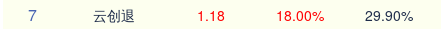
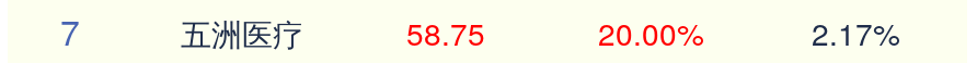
[93,5,412,25] 云创退 | 1.18 | 18.00% | 29.90% -> [181,10,899,54] 五洲医疗 | 58.75 | 20.00% | 2.17%

